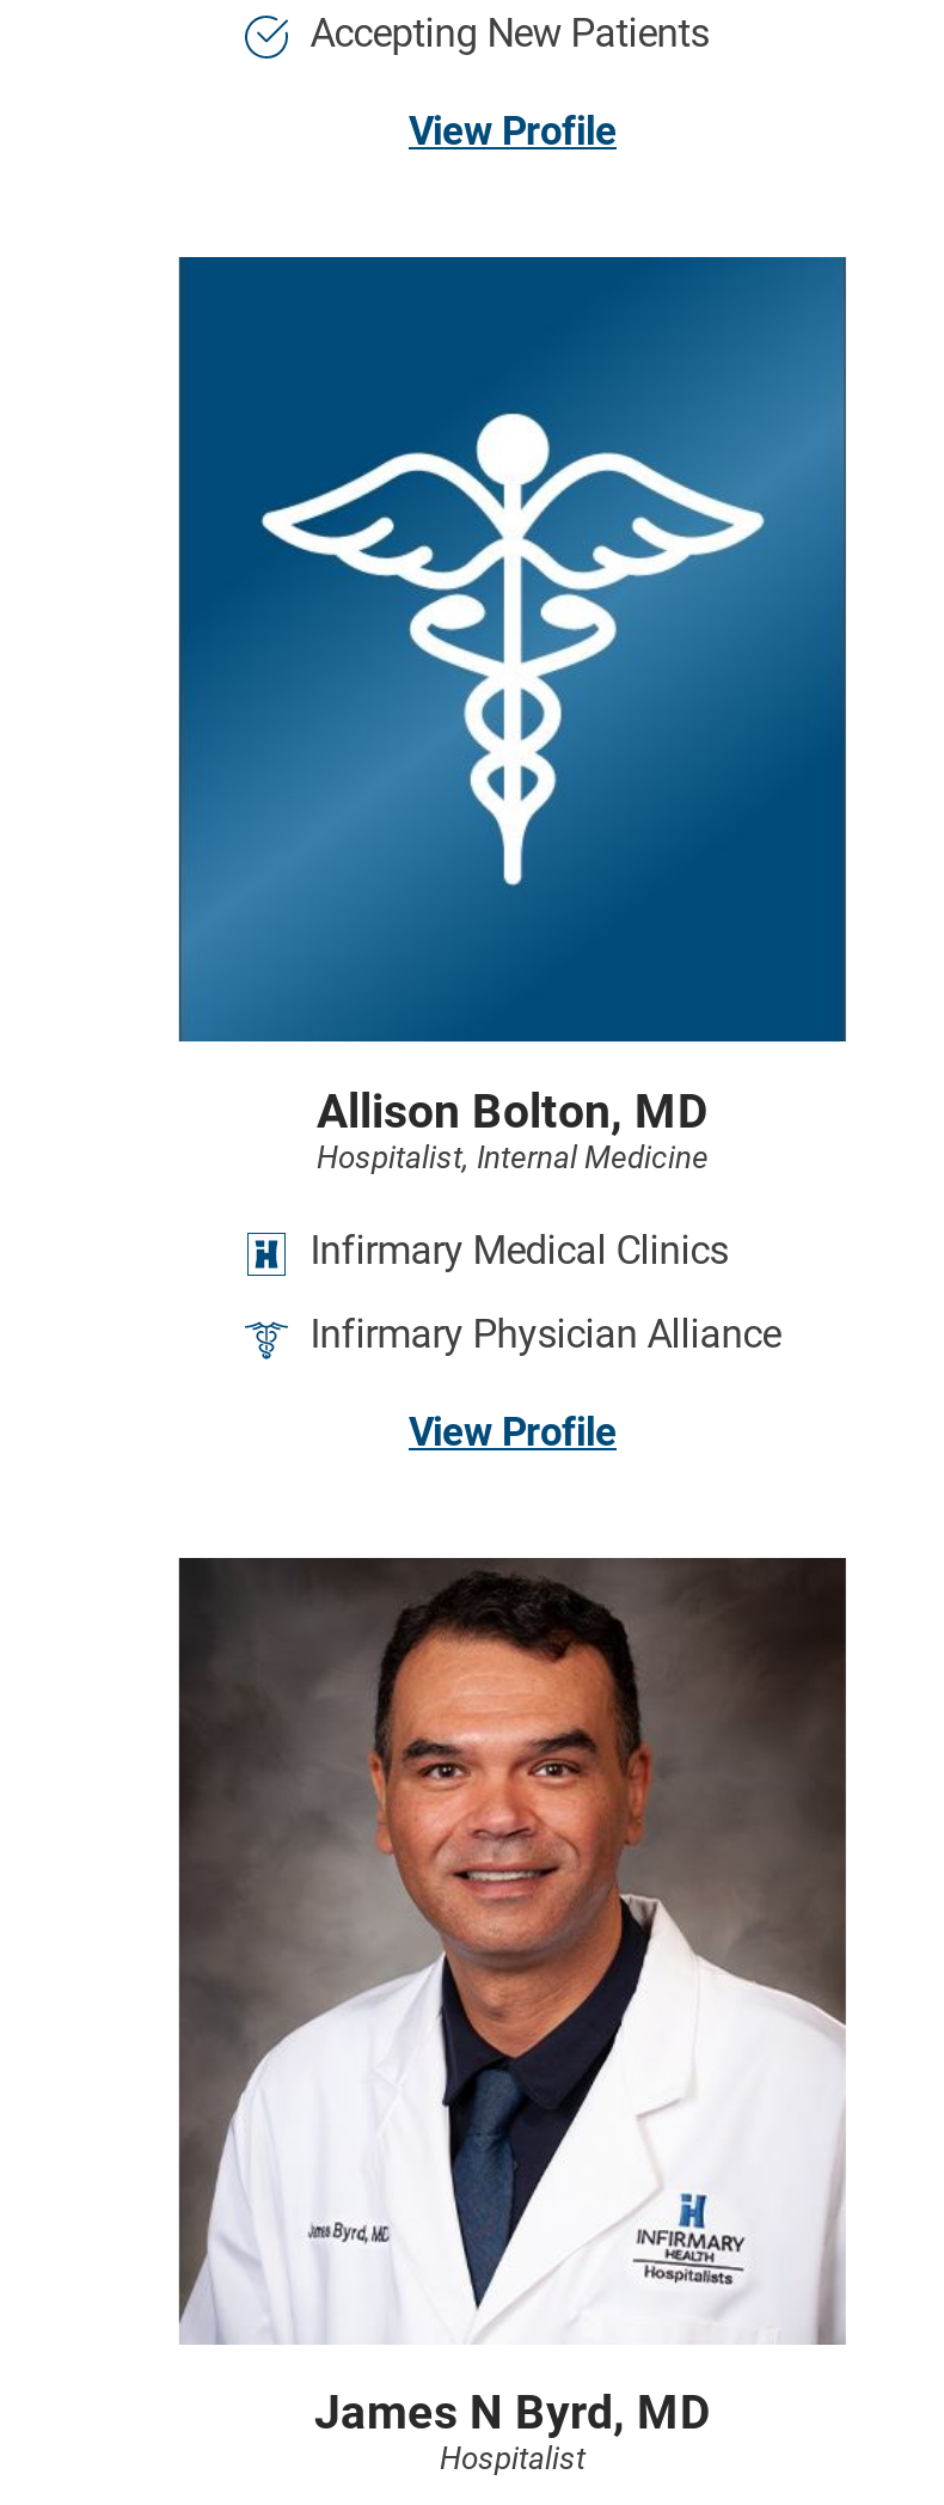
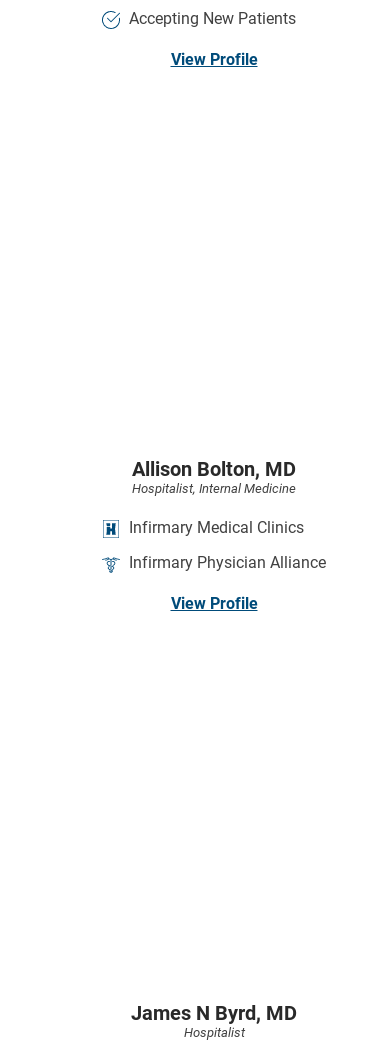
[176,255,850,1044] [image] -> none
[176,1556,850,2347] [image] -> none

